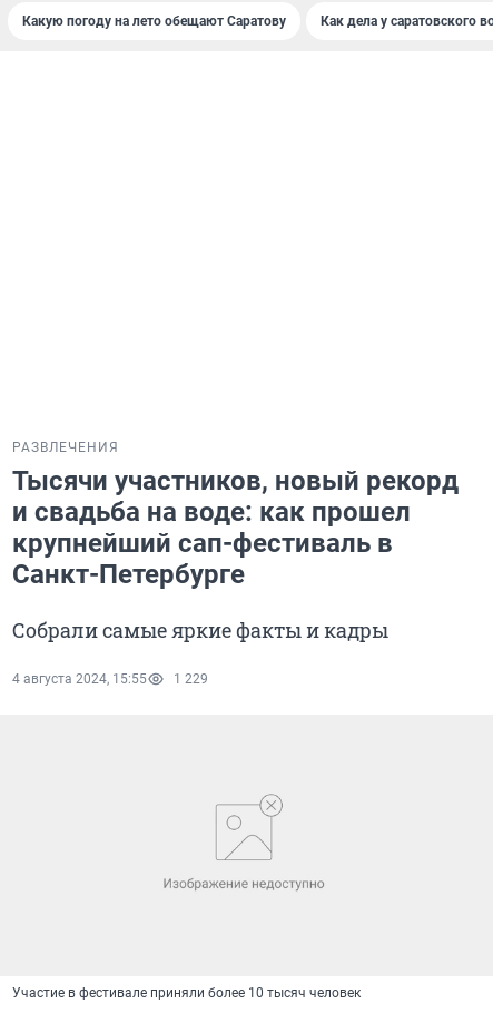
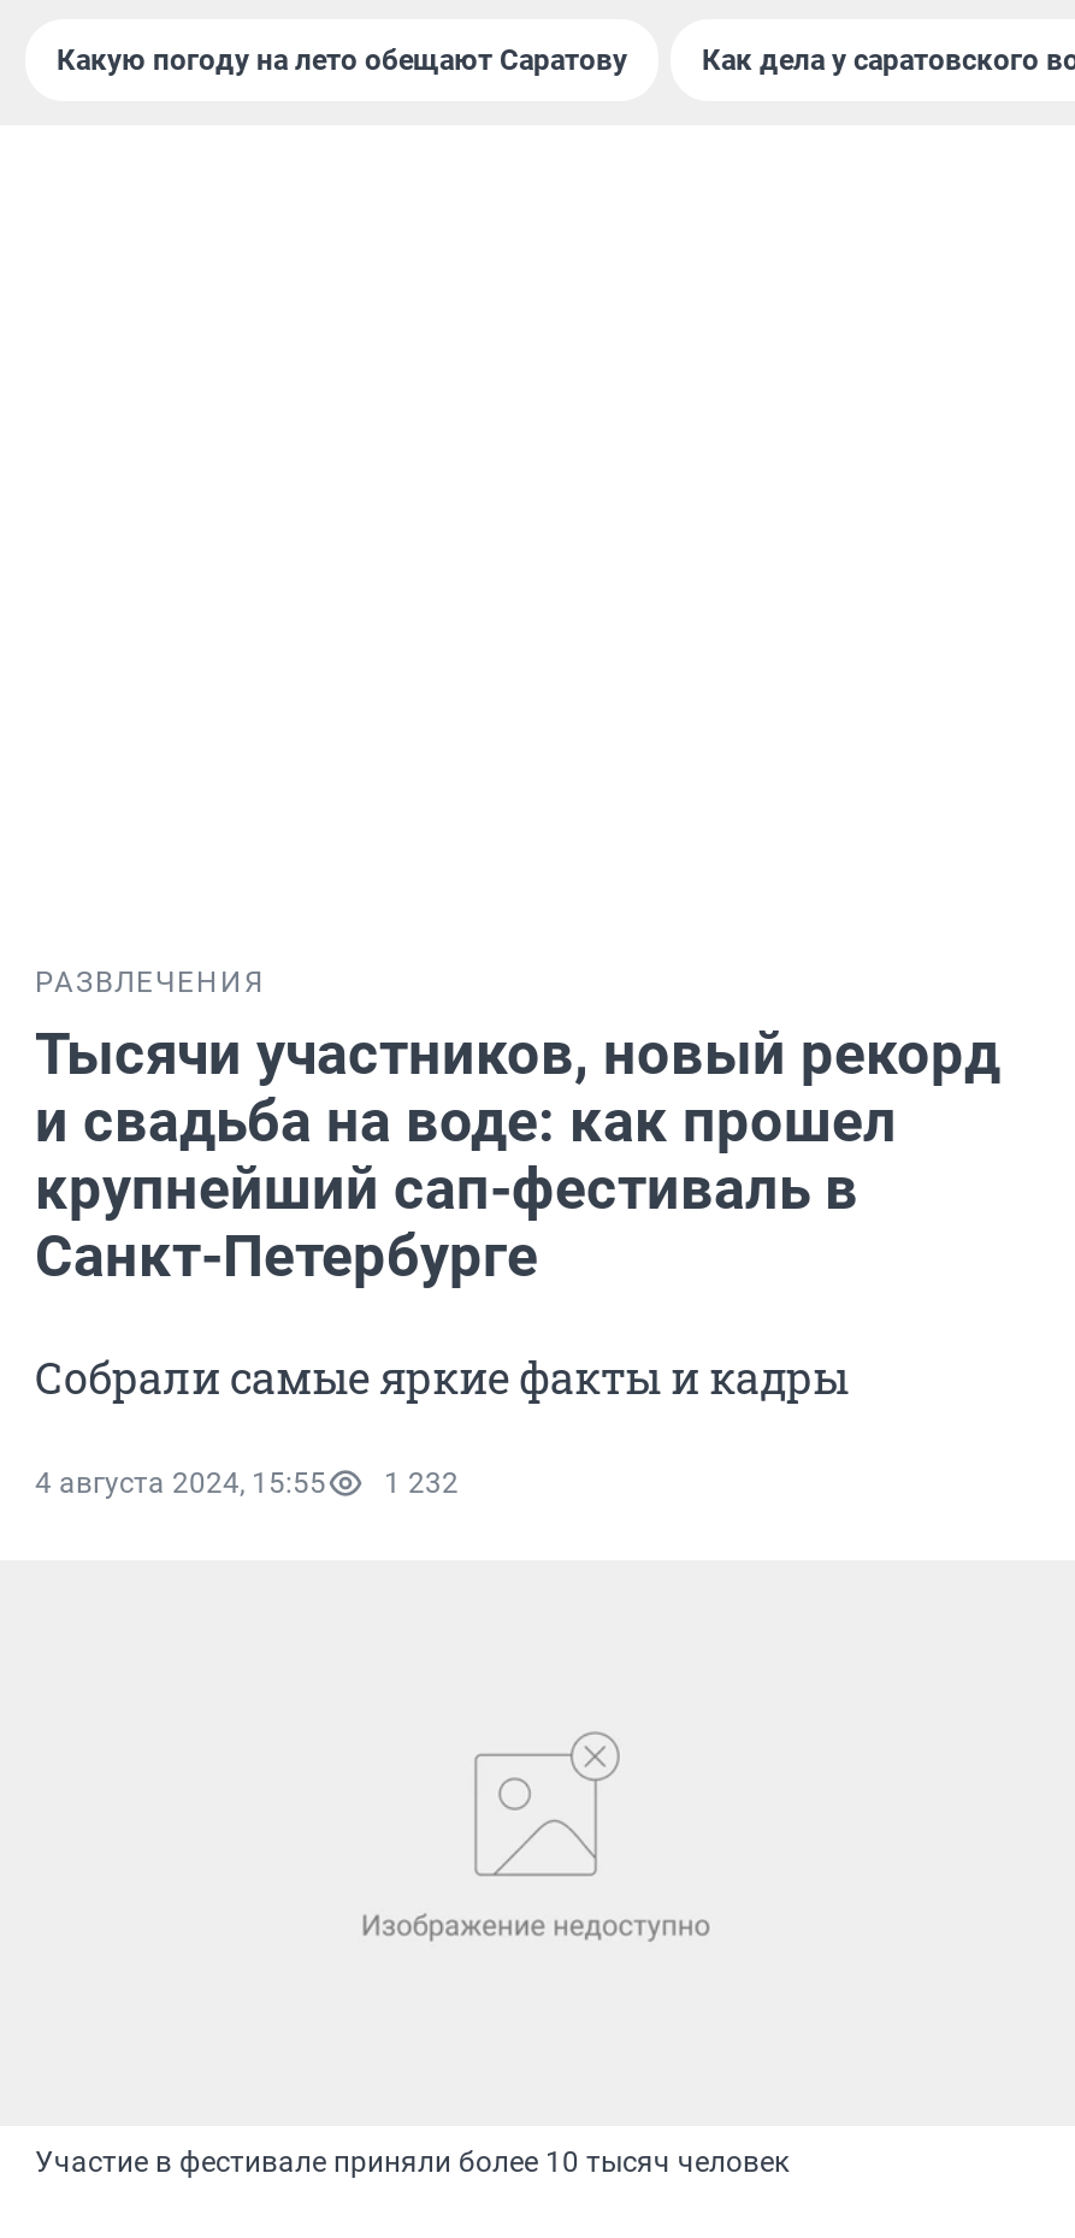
[12,671,208,687] 4 августа 2024, 15:55 1 229 -> [35,1467,459,1500] 4 августа 2024, 15:55 1 232

